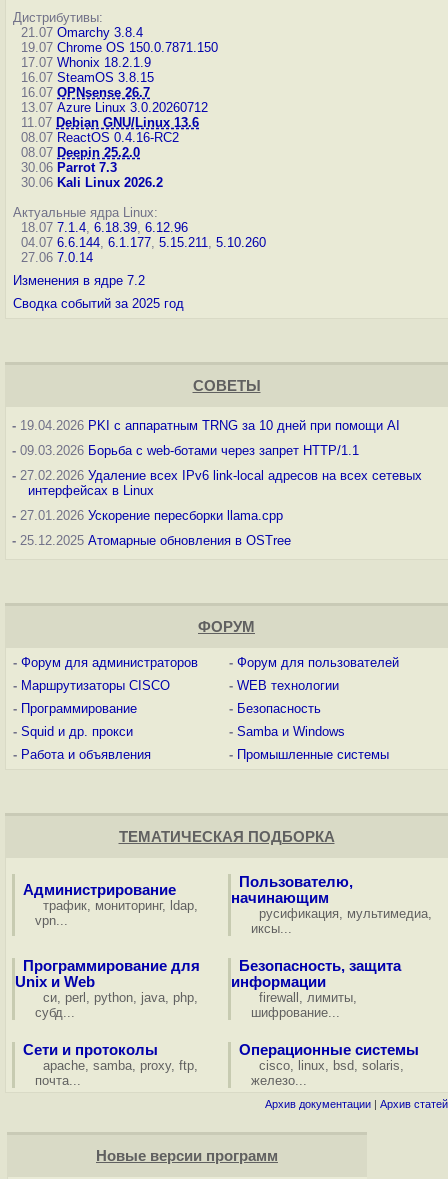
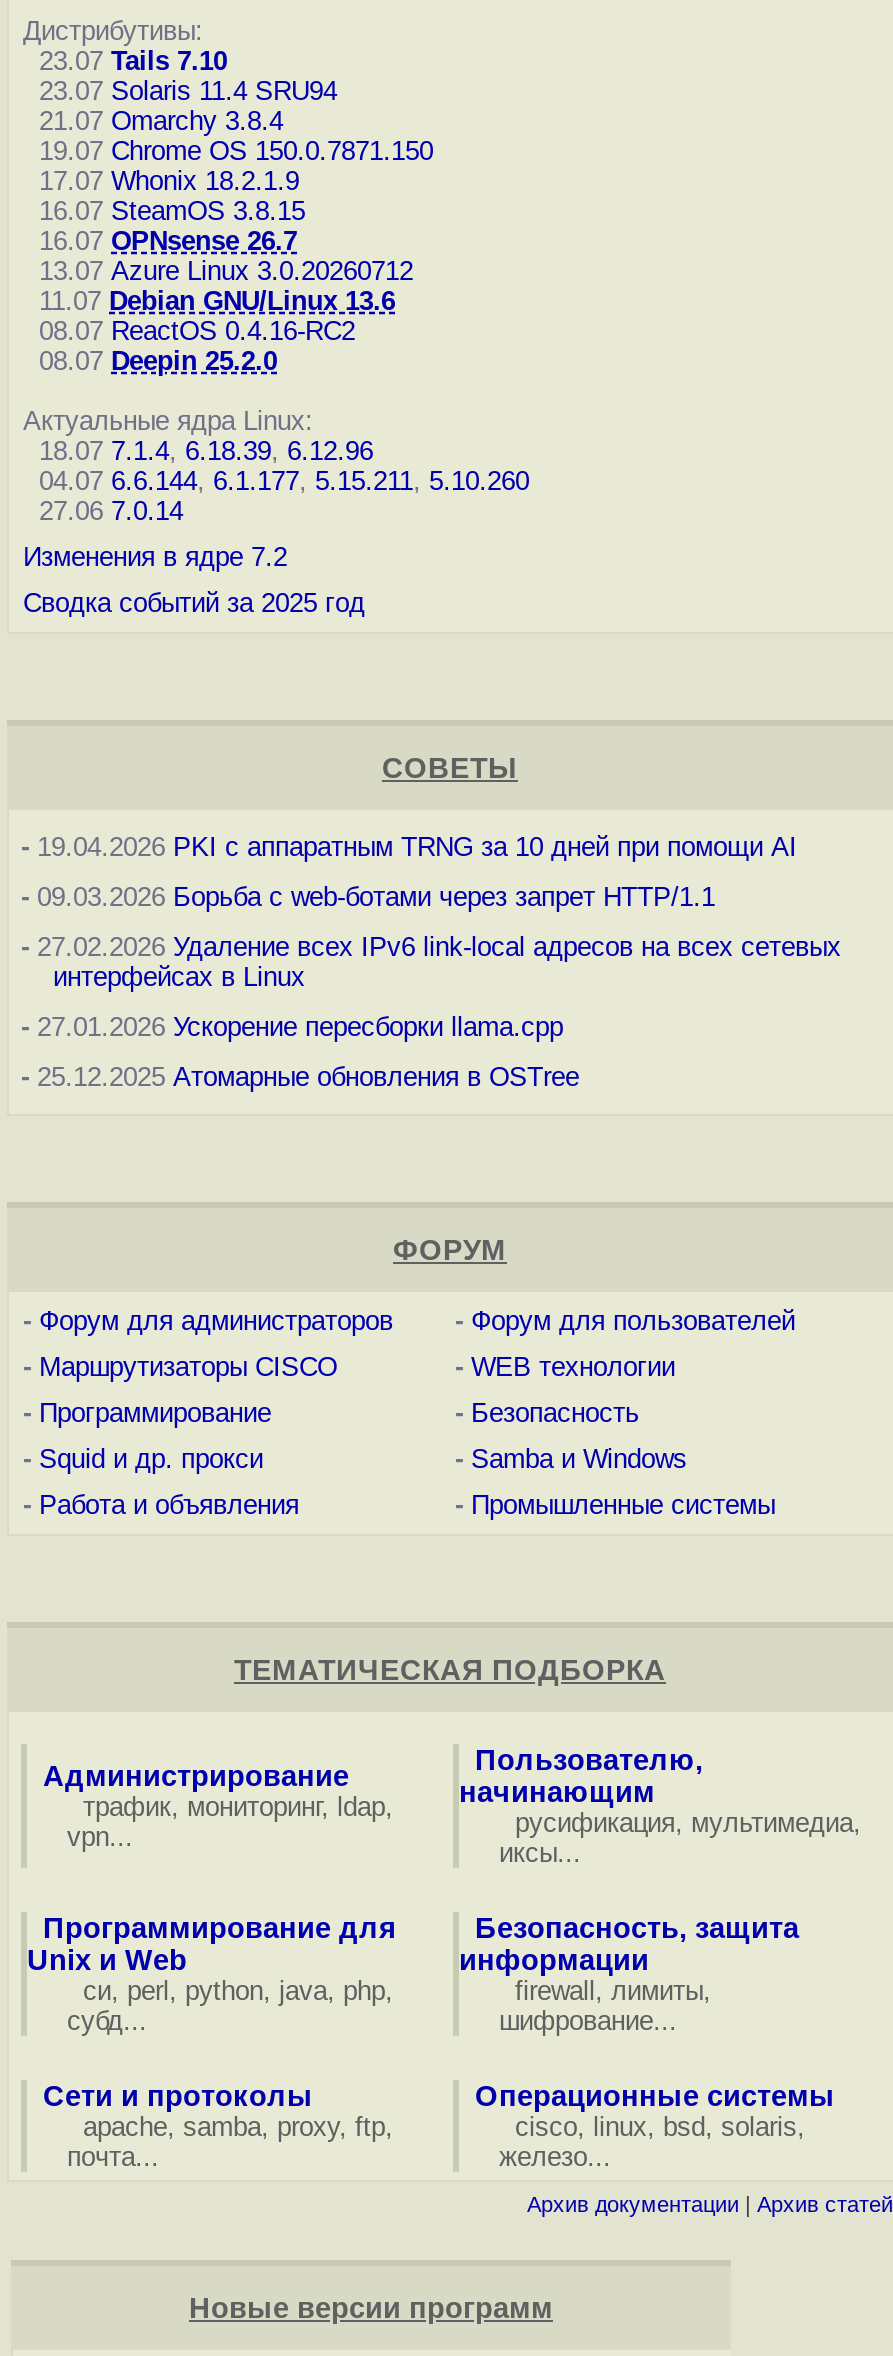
none -> [23,46,337,106] 23.07 Tails 7.10 | 23.07 Solaris 11.4 SRU94
moved [13,25,218,160] -> [23,106,433,376]: 21.07 Omarchy 3.8.4 | 19.07 Chrome OS 150.0.7871.150 | 17.07 Whonix 18.2.1.9 | ... | 08.07 ReactOS 0.4.16-RC2 | 08.07 Deepin 25.2.0
[13,160,163,190] 30.06 Parrot 7.3 | 30.06 Kali Linux 2026.2 -> none

